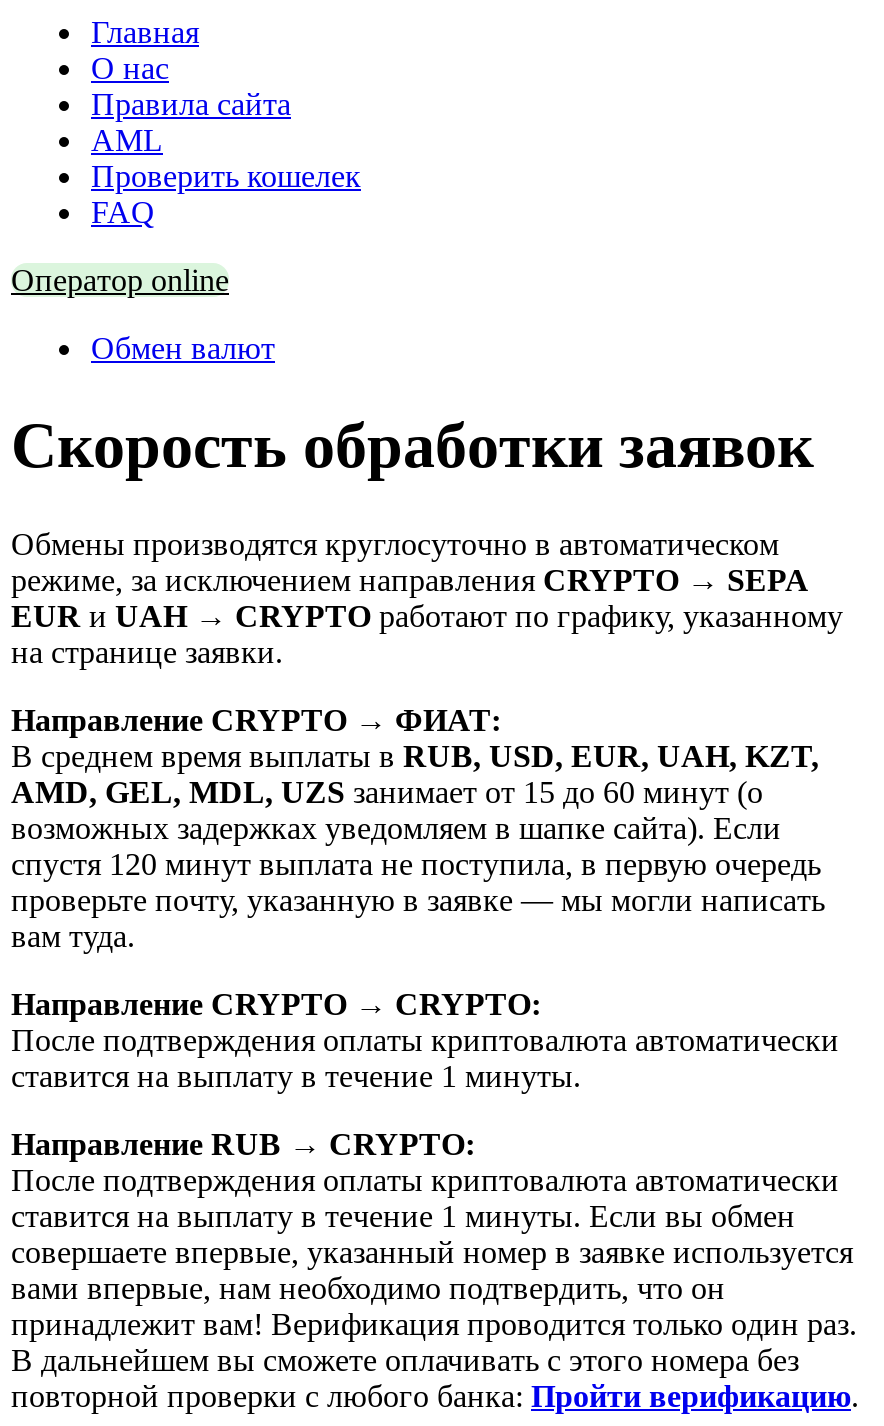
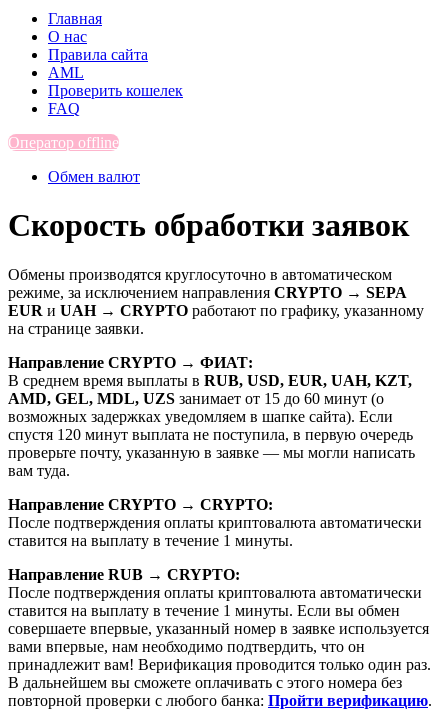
[11,262,229,296] Оператор online -> [8,134,119,151] Оператор offline

